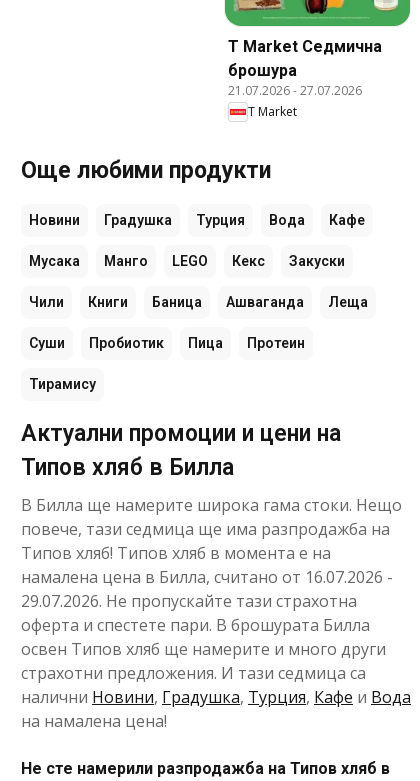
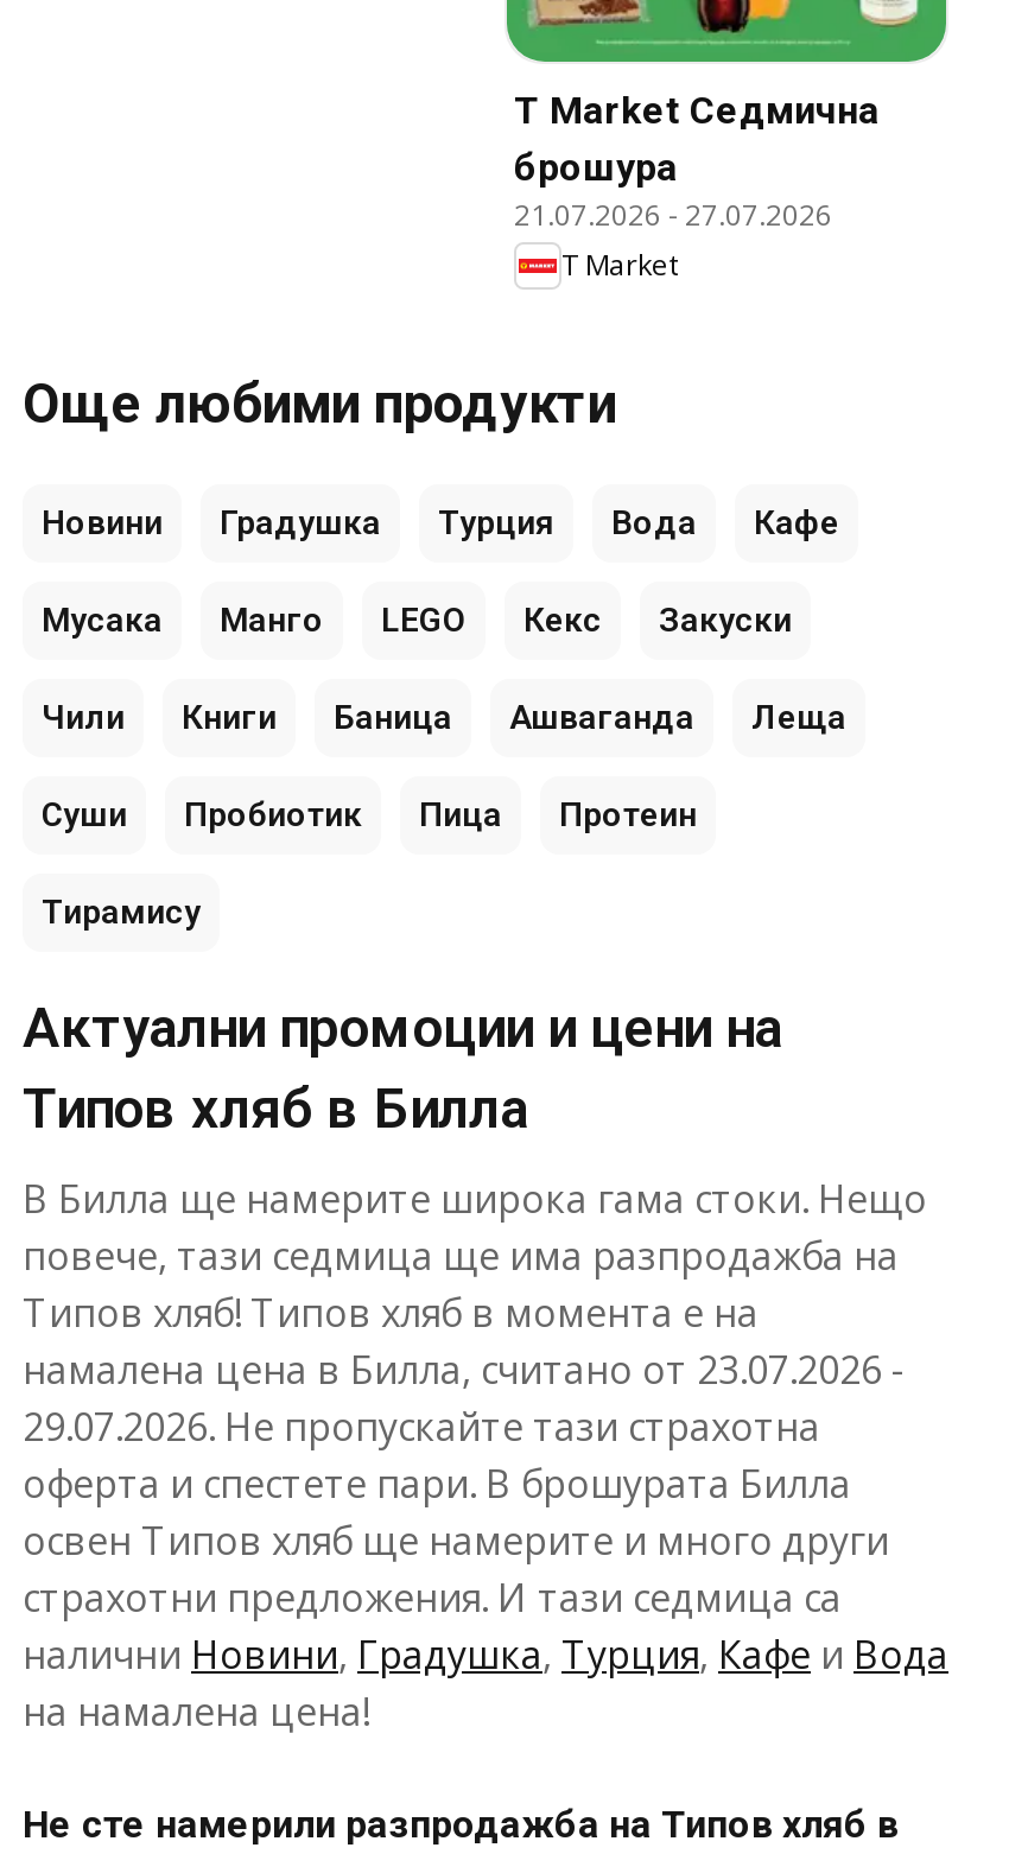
[21,566,393,588] намалена цена в Билла, считано от 16.07.2026 - -> [23,1343,906,1395] намалена цена в Билла, считано от 23.07.2026 -

